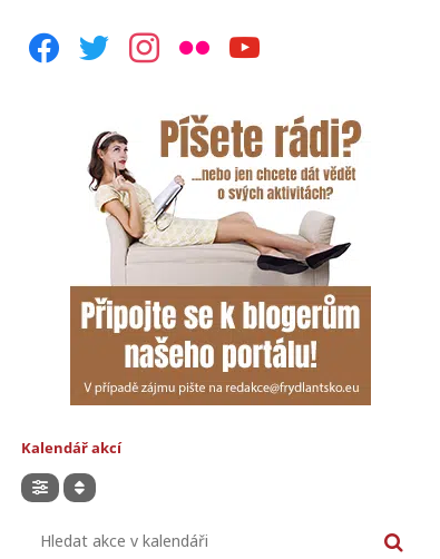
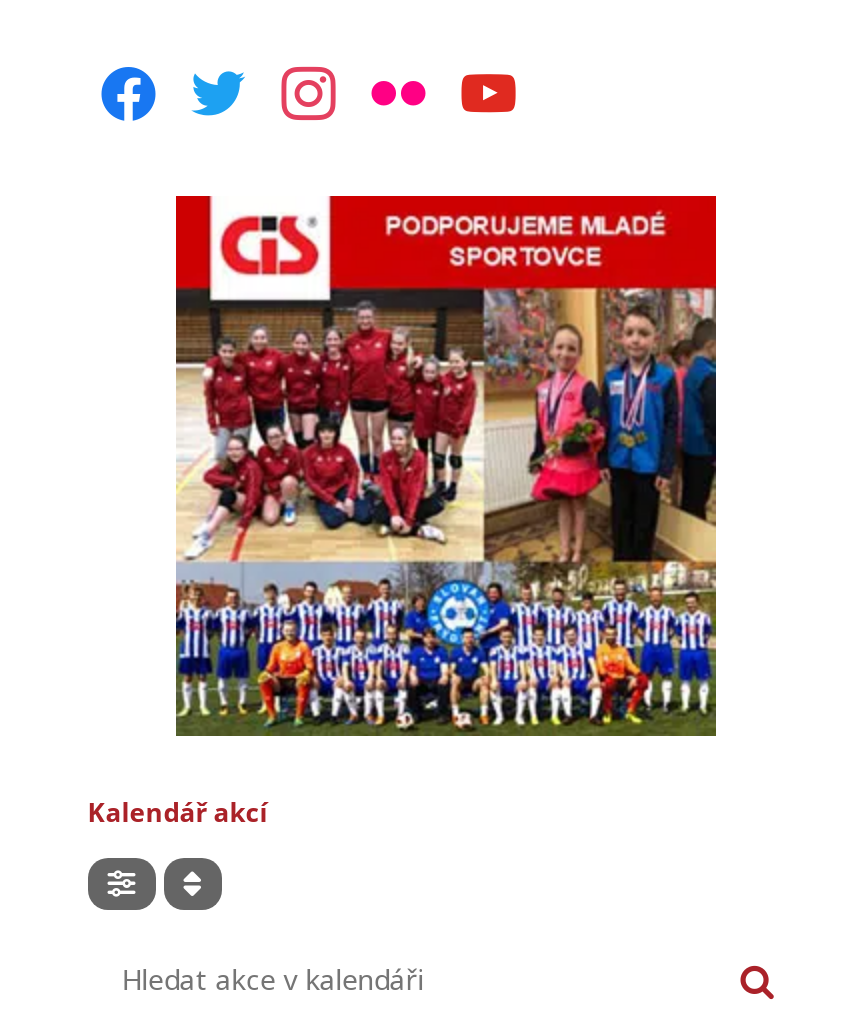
[69,105,371,406] [image] -> [174,194,718,736] [image]

